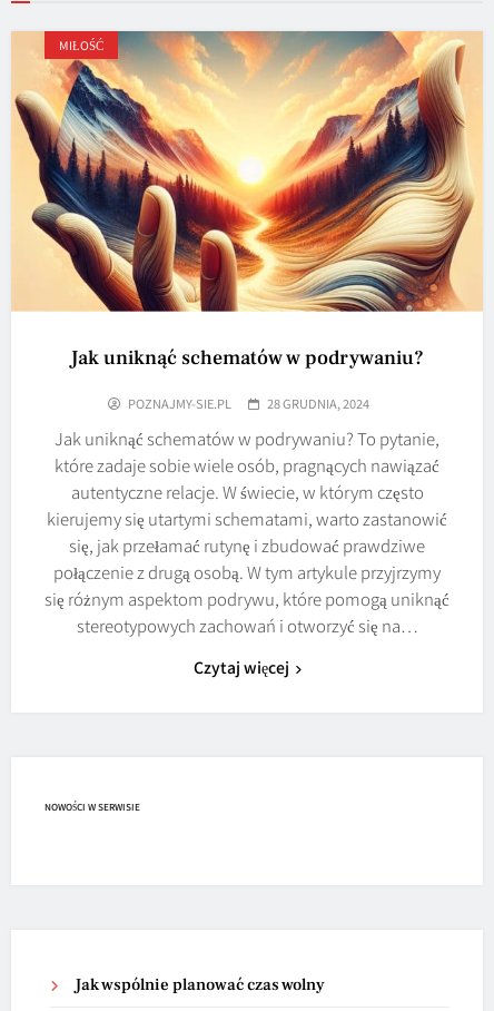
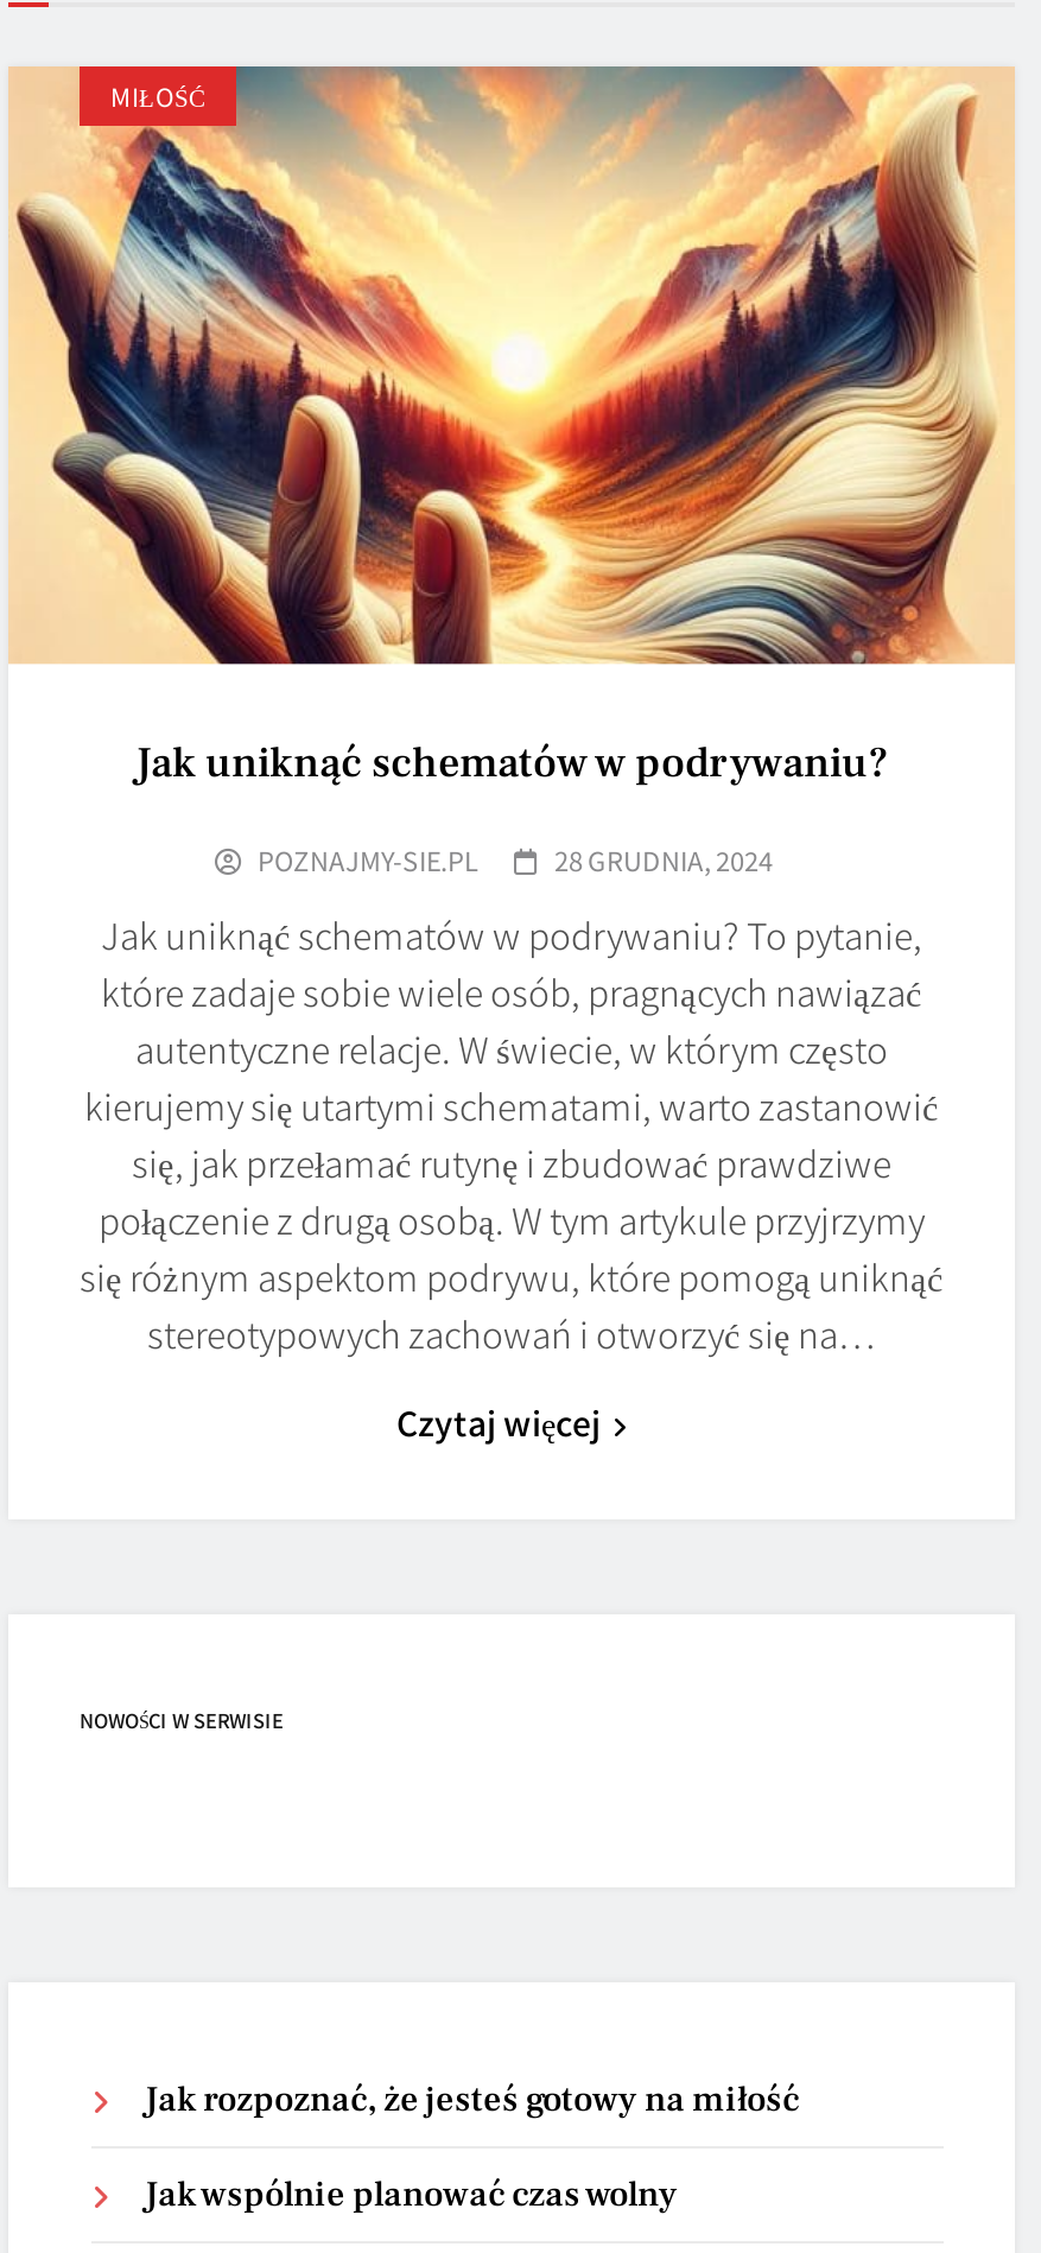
none -> [144,2078,799,2123] Jak rozpoznać, że jesteś gotowy na miłość

